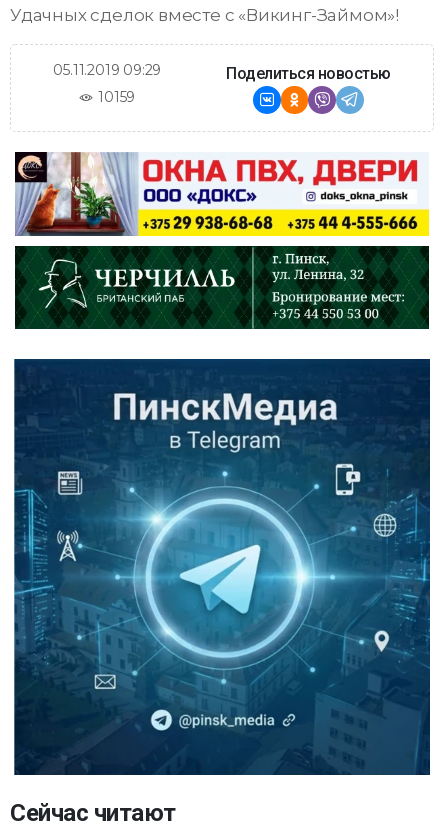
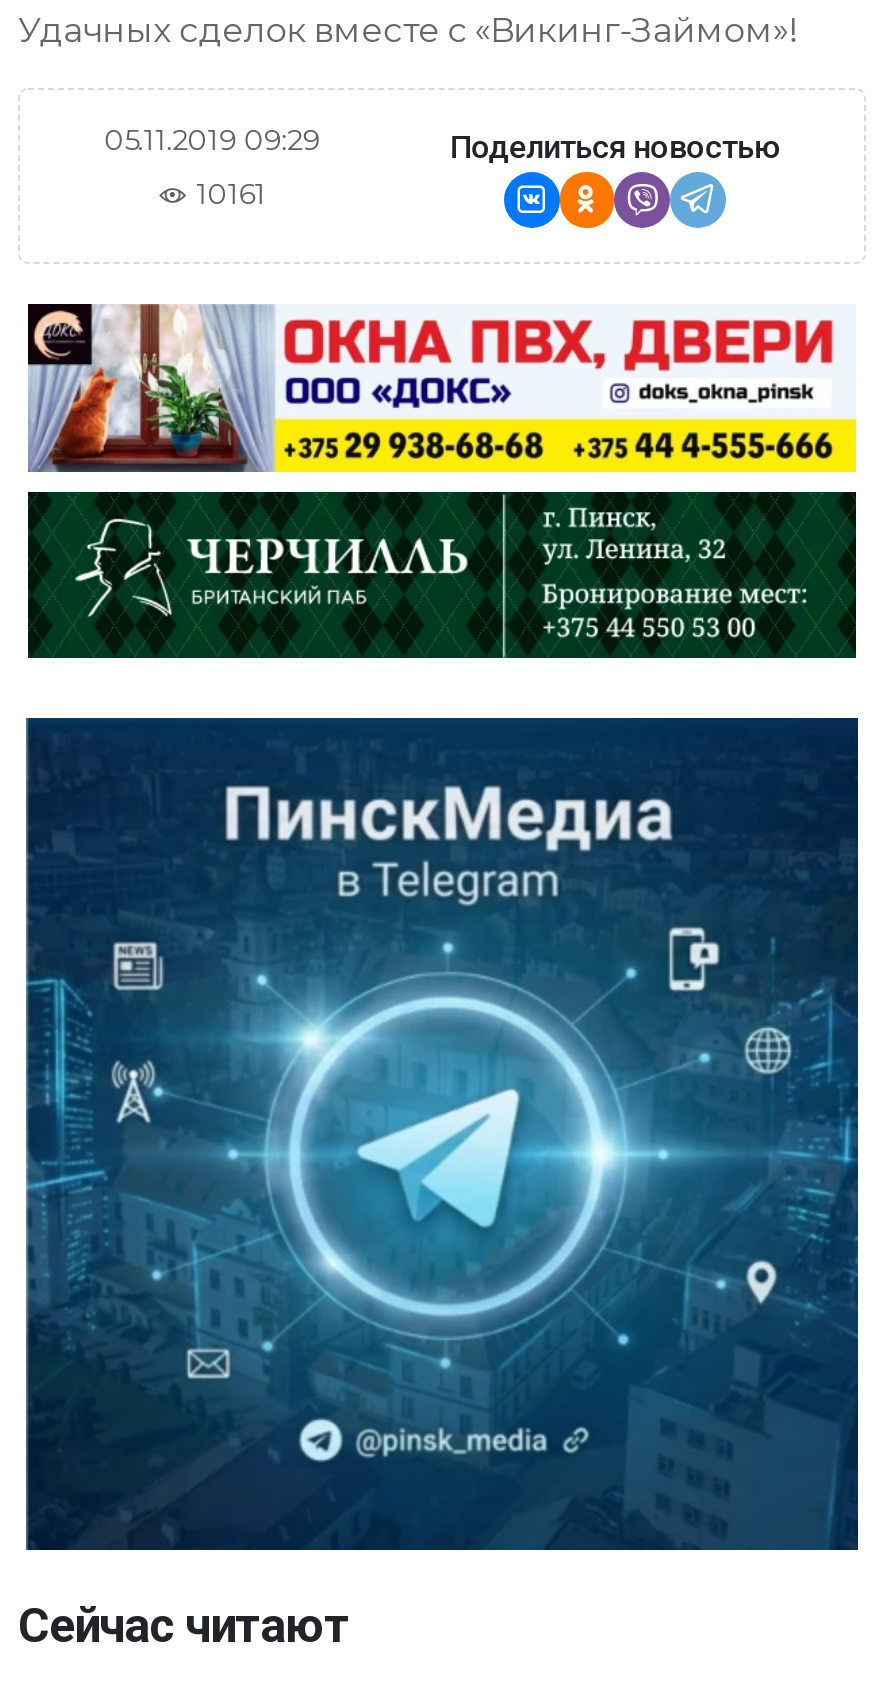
[98,88,135,106] 10159 -> [196,177,266,213] 10161

